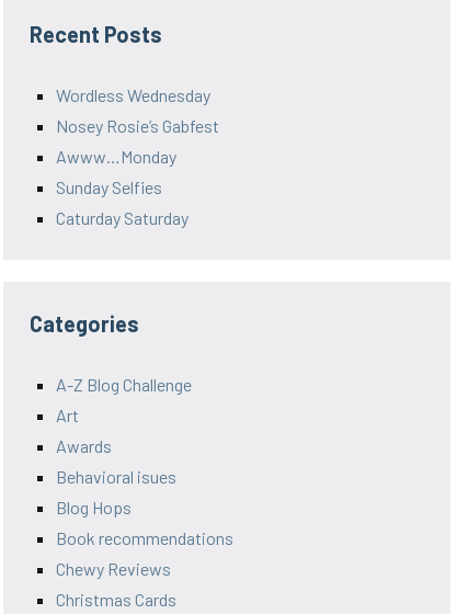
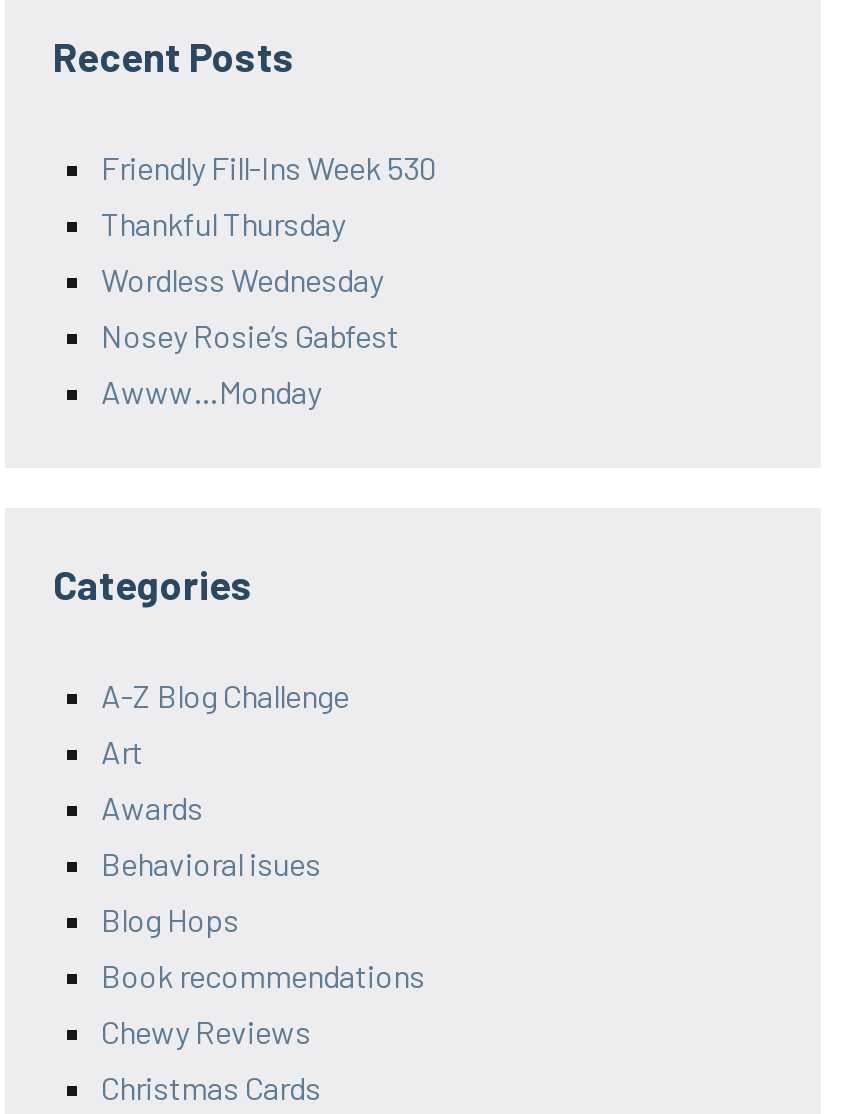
none -> [101,147,437,241] Friendly Fill-Ins Week 530 | Thankful Thursday
moved [56,84,219,166] -> [101,259,399,409]: Wordless Wednesday | Nosey Rosie’s Gabfest | Awww…Monday
[56,176,189,228] Sunday Selfies | Caturday Saturday -> none

